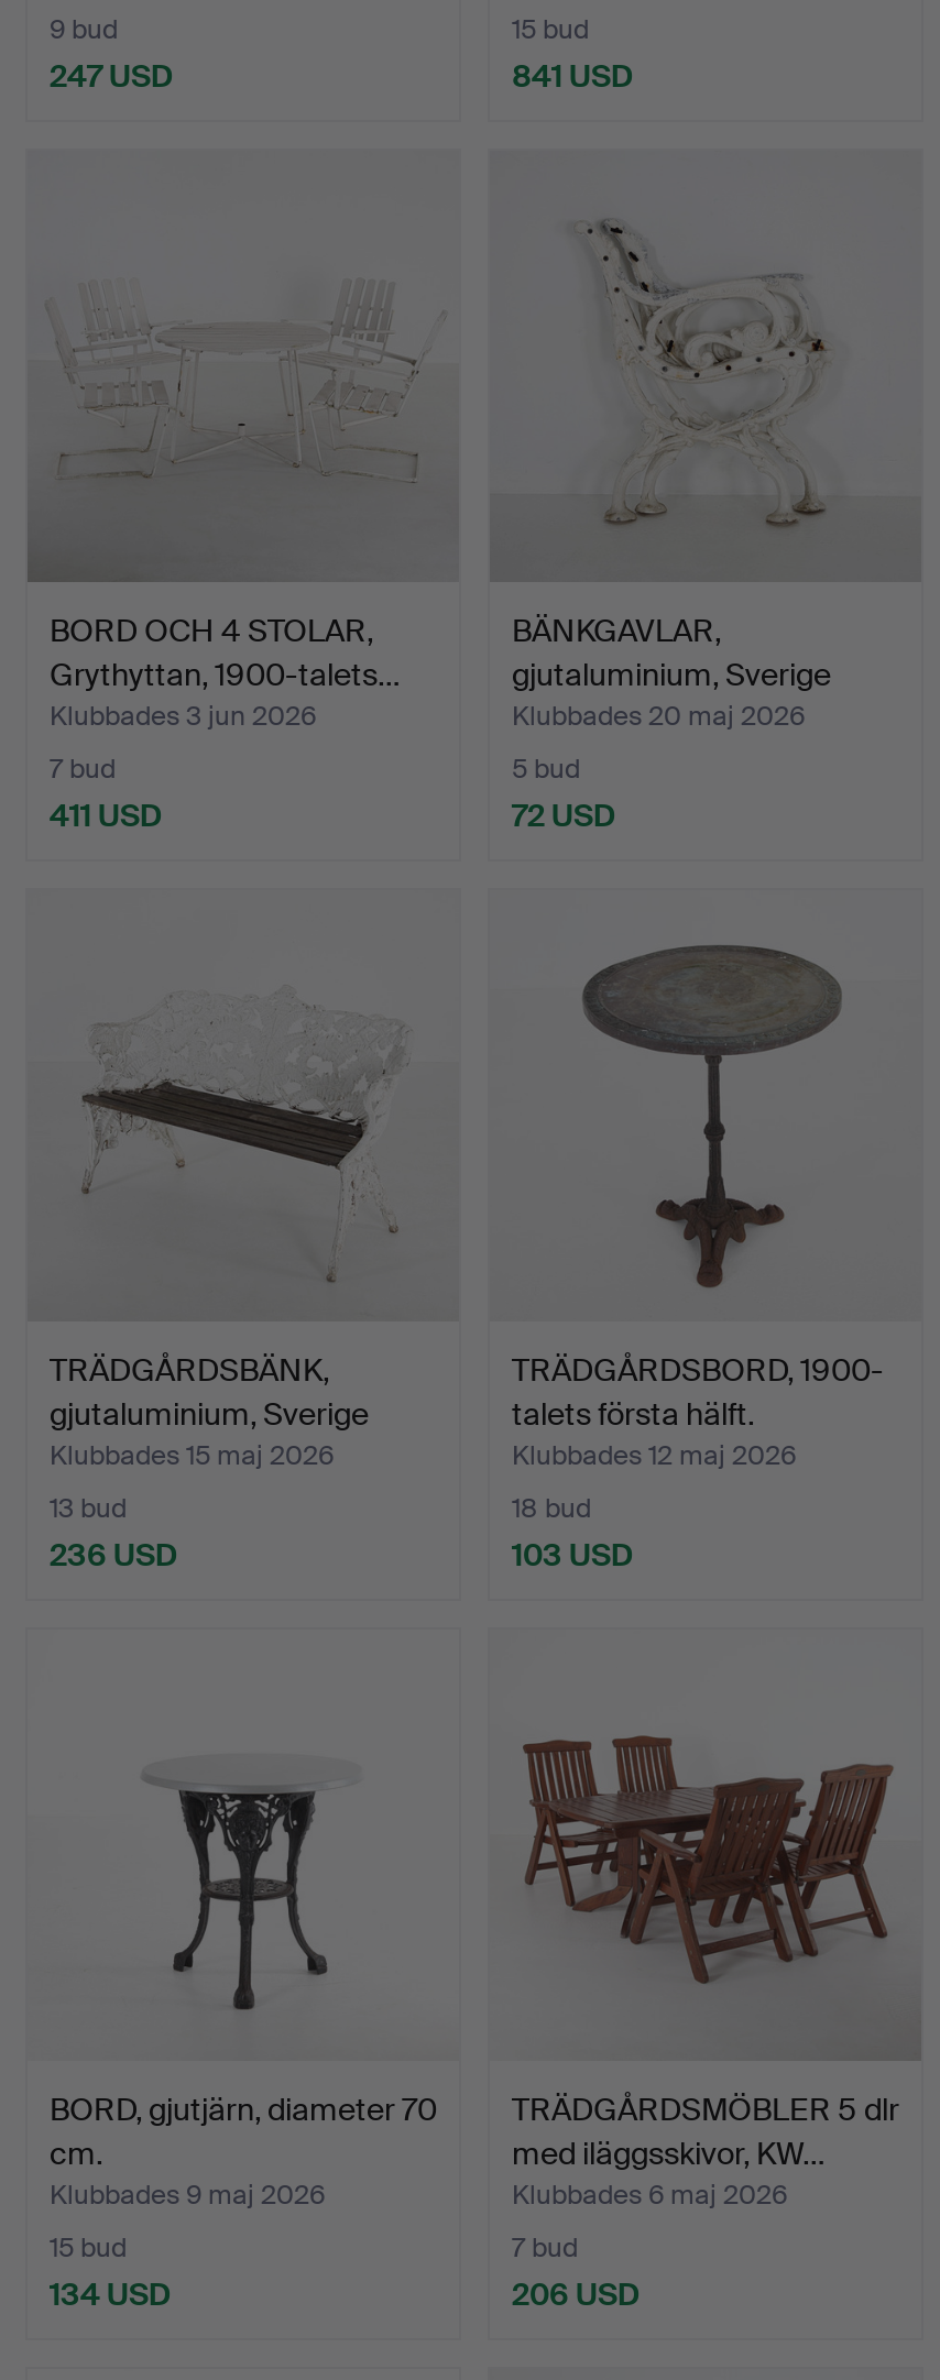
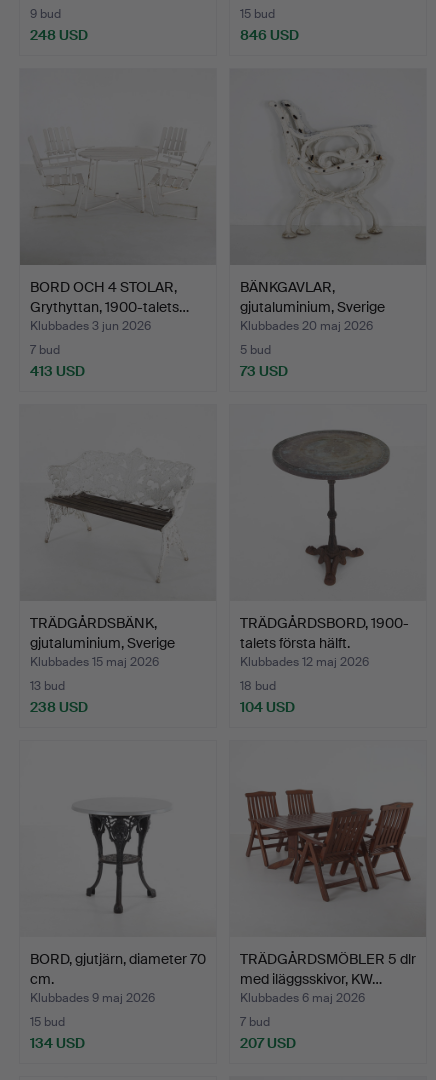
[50,55,173,95] 247 USD -> [30,26,88,44] 248 USD
[512,55,633,95] 841 USD -> [240,26,299,44] 846 USD
[50,795,162,835] 411 USD -> [30,362,85,380] 413 USD
[512,795,615,835] 72 USD -> [240,362,288,380] 73 USD
[50,1535,177,1574] 236 USD -> [30,698,88,716] 238 USD
[512,1535,633,1574] 103 USD -> [240,698,295,716] 104 USD
[512,2274,640,2314] 206 USD -> [240,1034,296,1052] 207 USD

